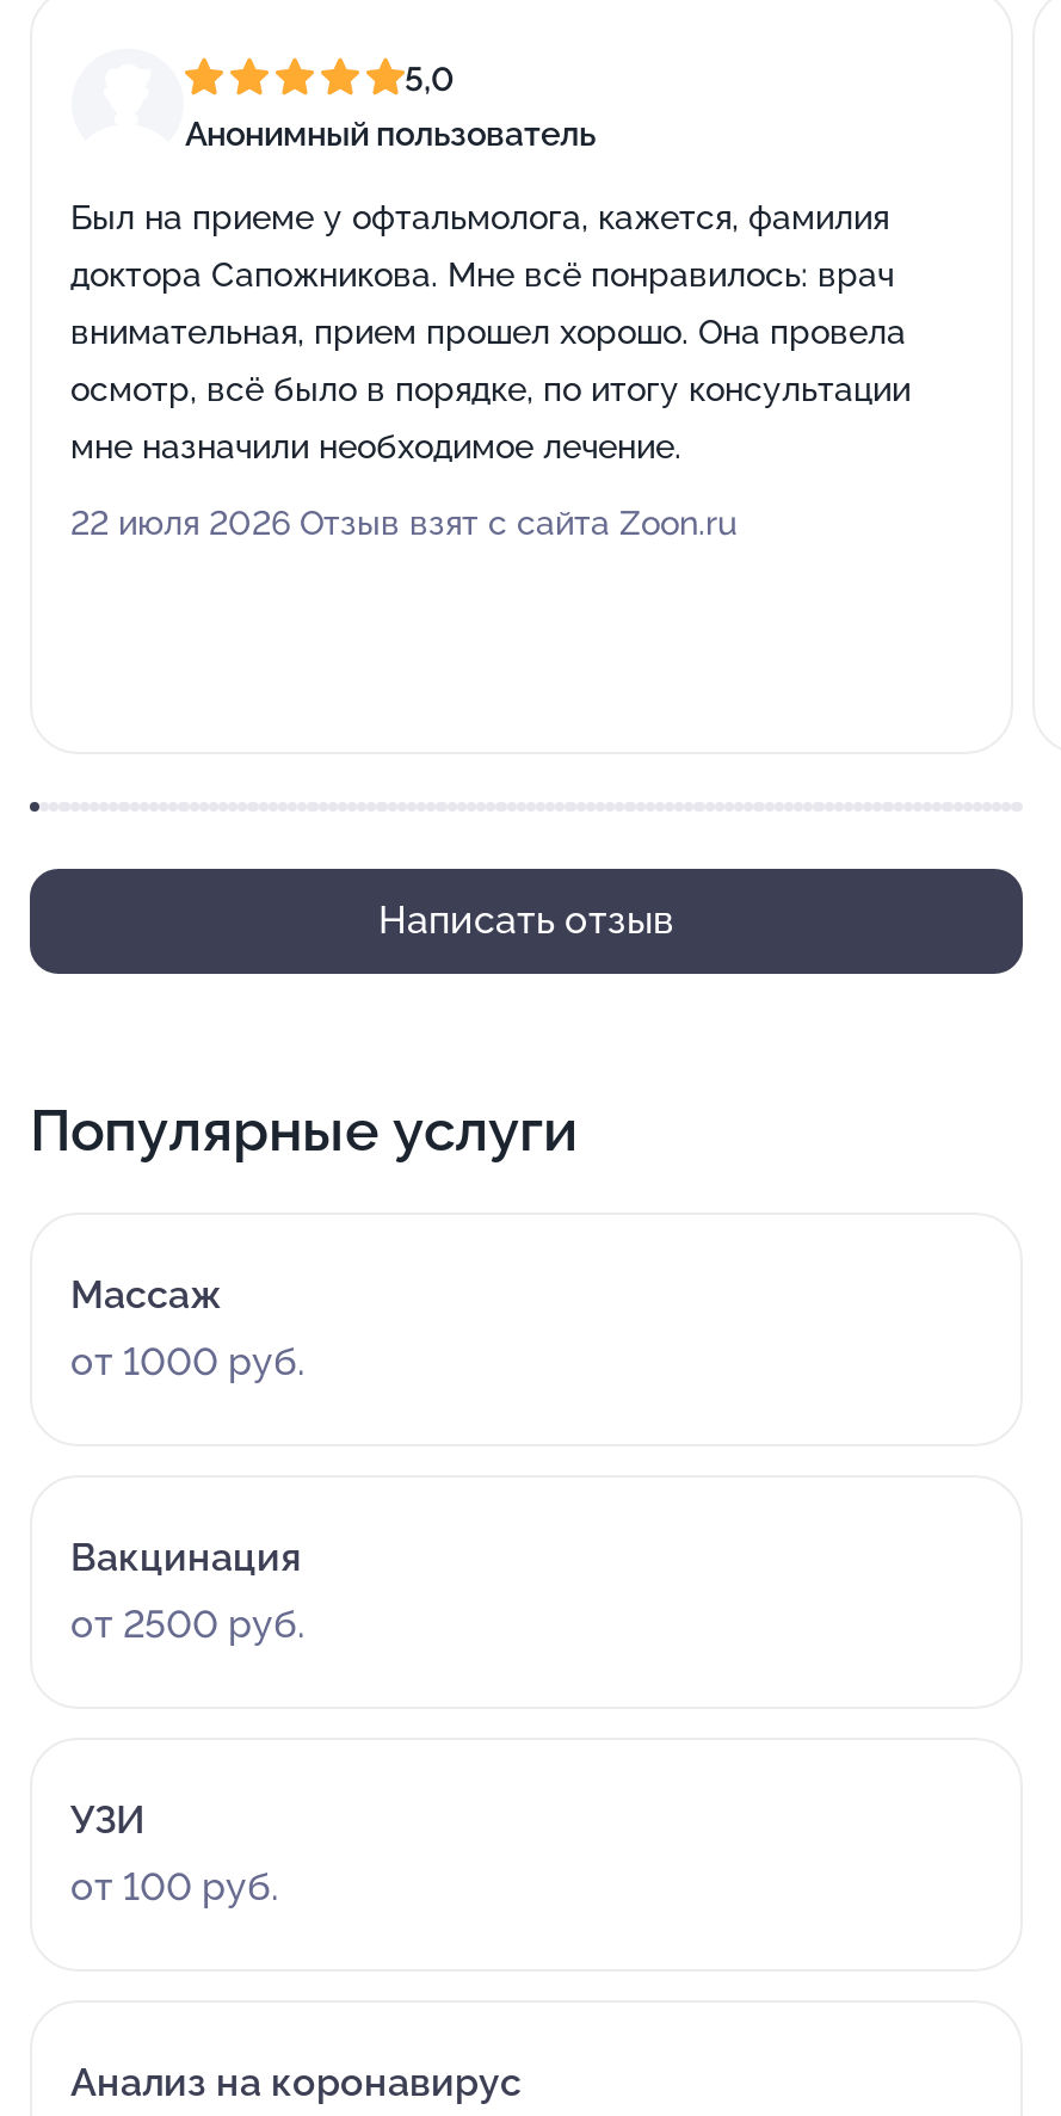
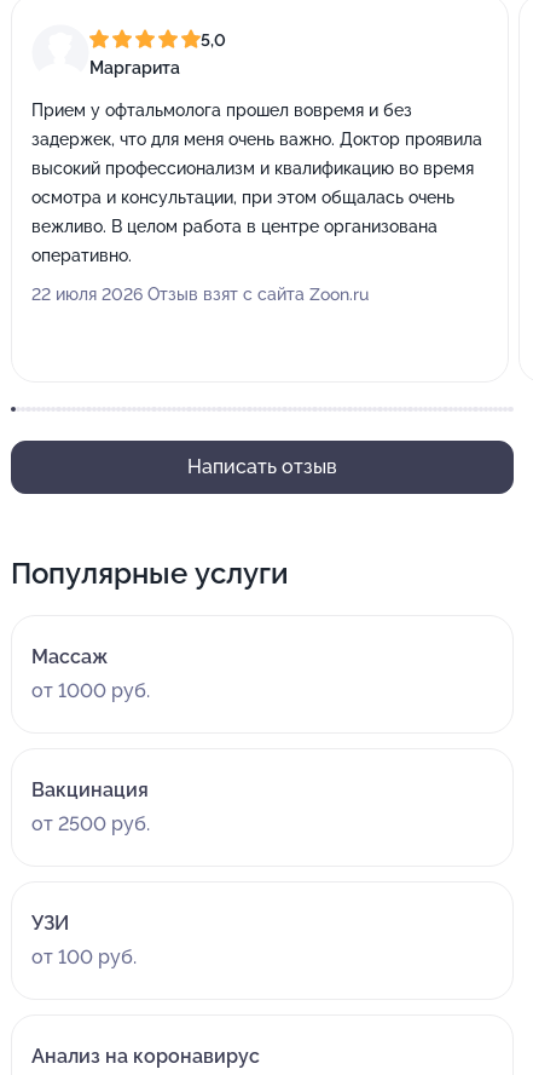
[70,113,911,465] Анонимный пользователь | Был на приеме у офтальмолога, кажется, фамилия | доктора Сапожникова. Мне всё понравилось: врач | внимательная, прием прошел хорошо. Она провела | осмотр, всё было в порядке, по итогу консультации | мне назначили необходимое лечение. -> [31,58,482,265] Маргарита | Прием у офтальмолога прошел вовремя и без | задержек, что для меня очень важно. Доктор проявила | высокий профессионализм и квалификацию во время | осмотра и консультации, при этом общалась очень | вежливо. В целом работа в центре организована | оперативно.
moved [70,504,736,542] -> [31,284,369,304]: 22 июля 2026 Отзыв взят с сайта Zoon.ru

